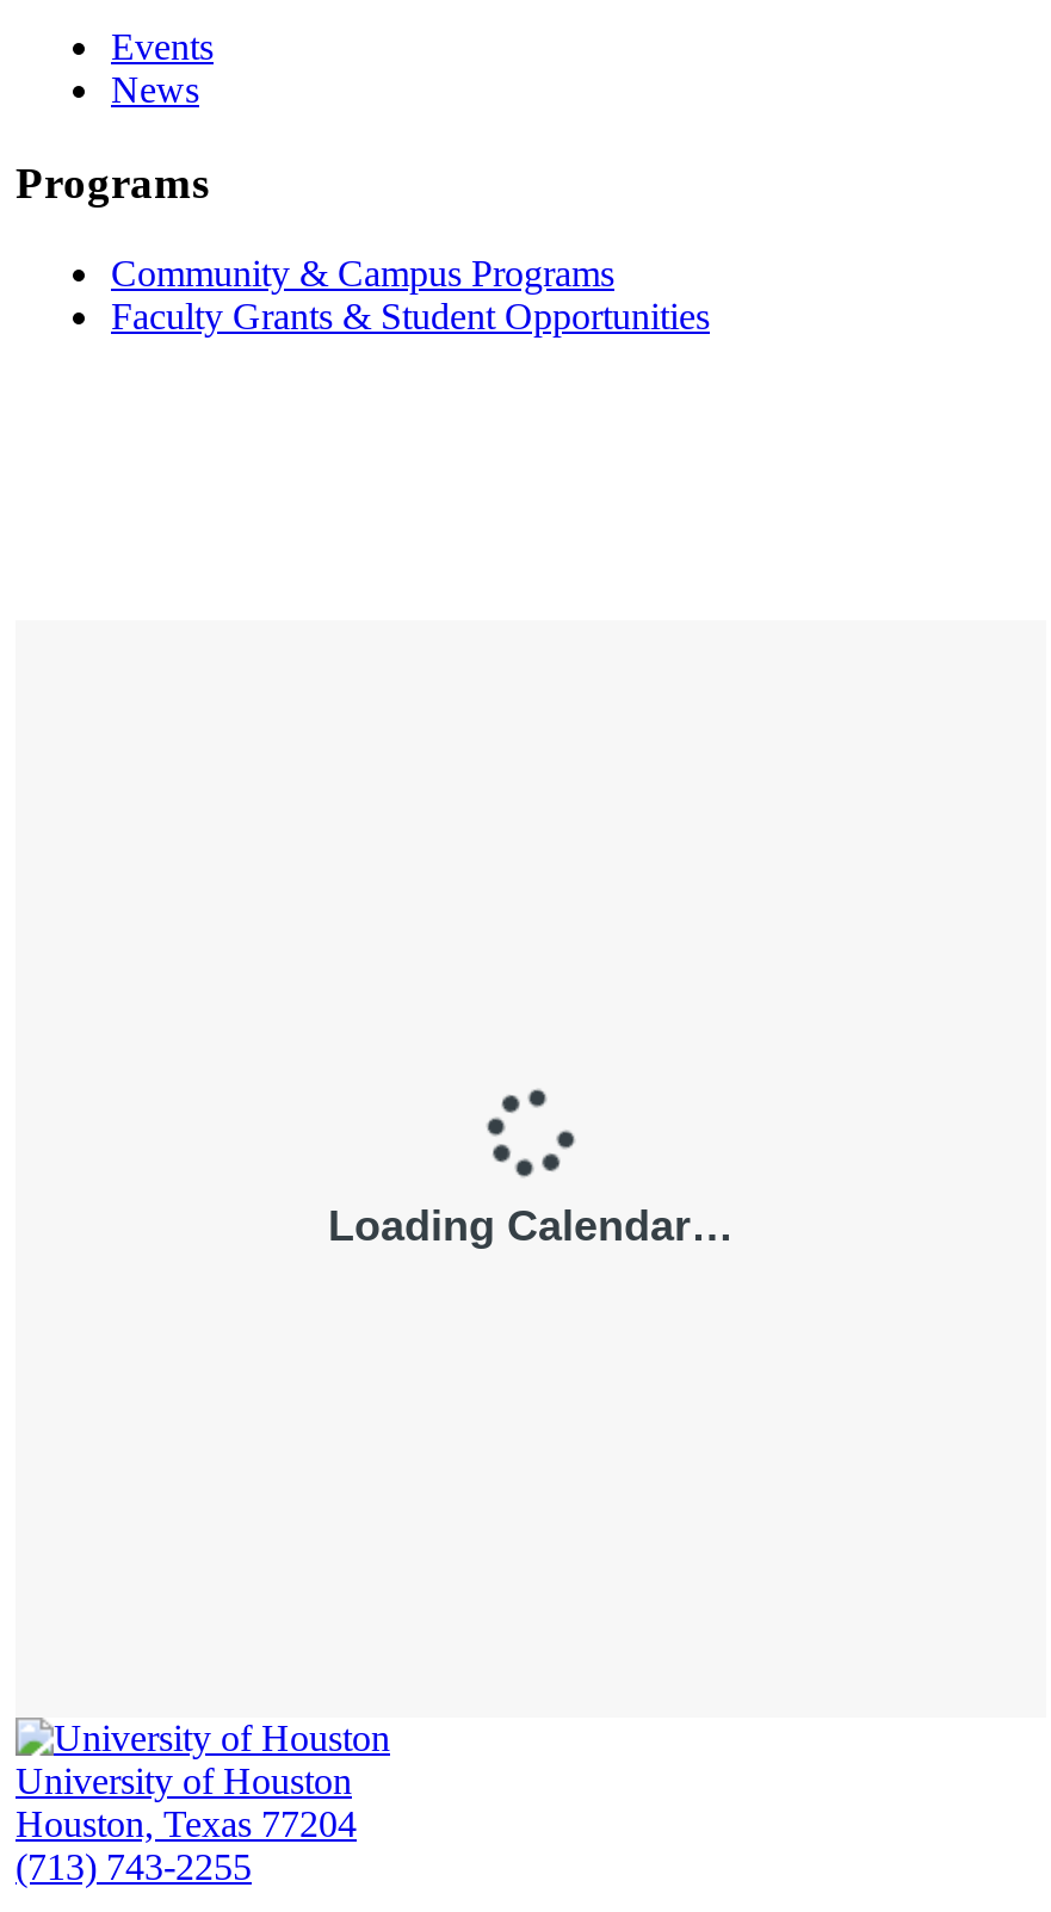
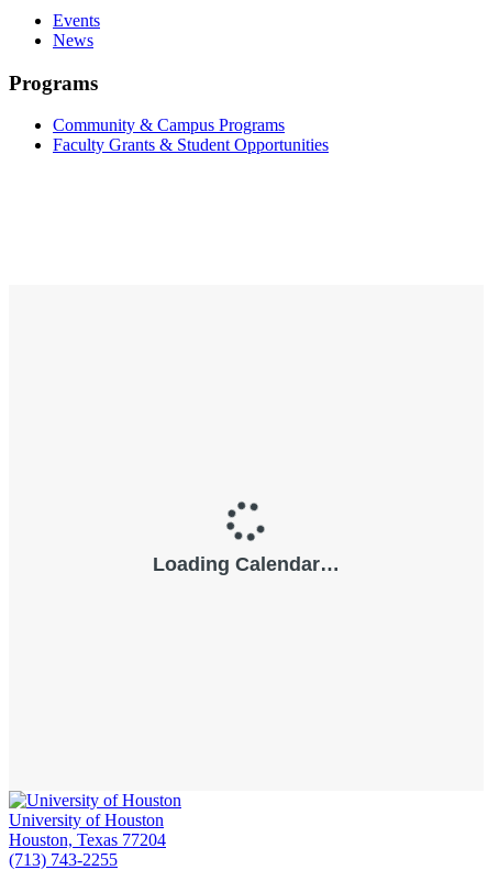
[483,1085,576,1181] [image] -> [225,500,266,542] [image]

